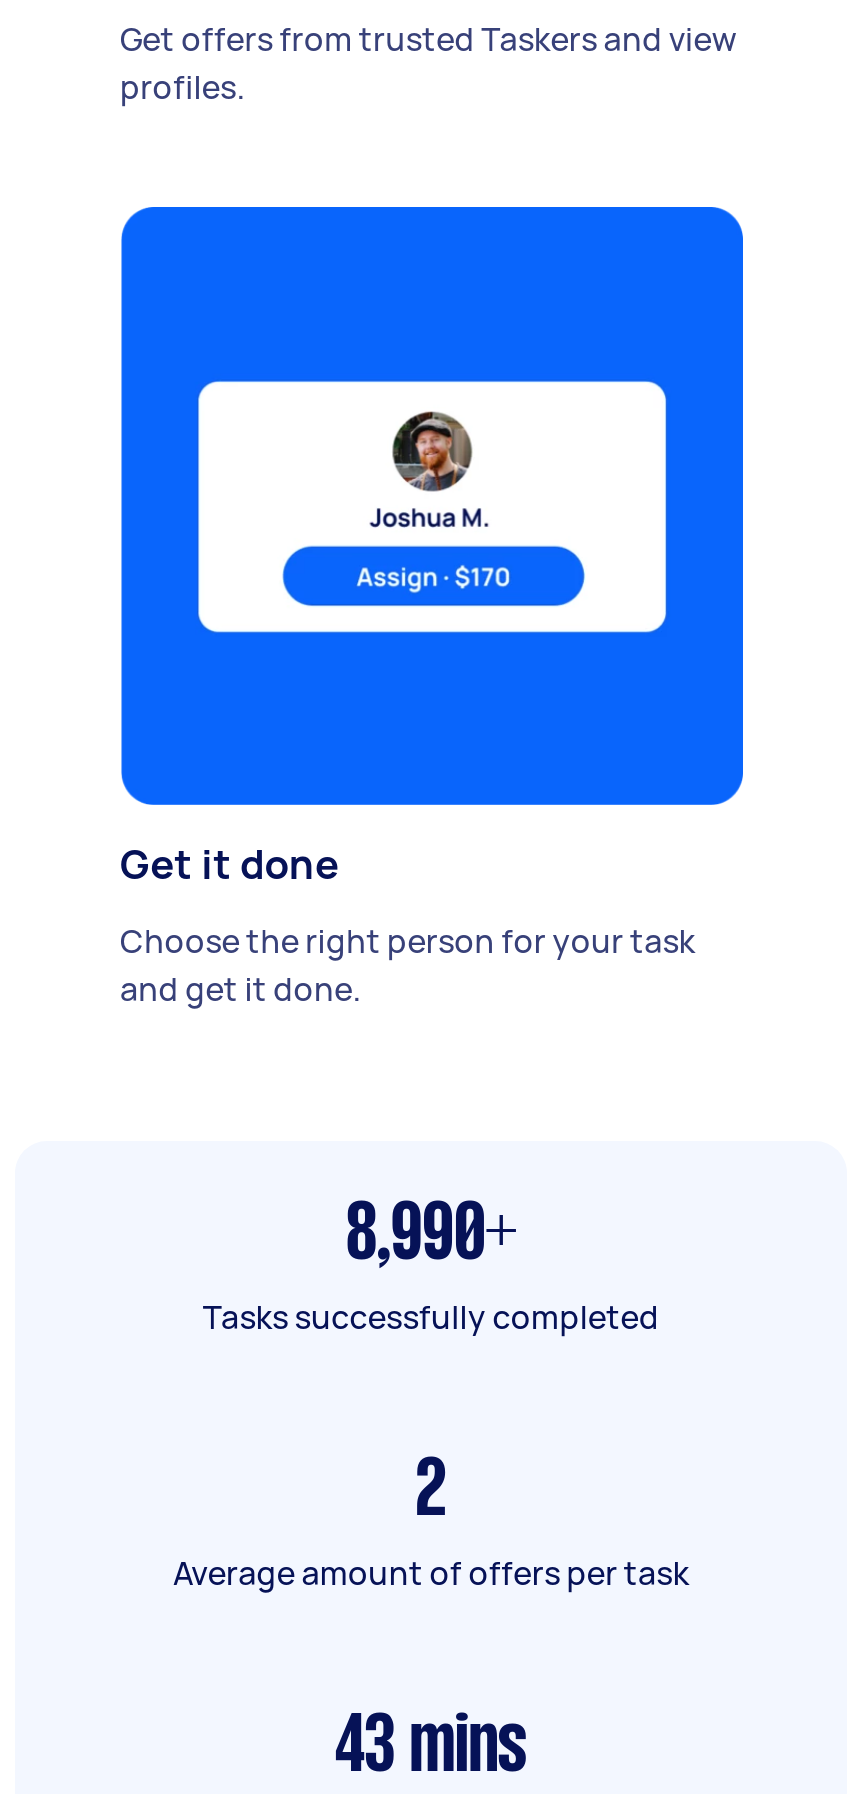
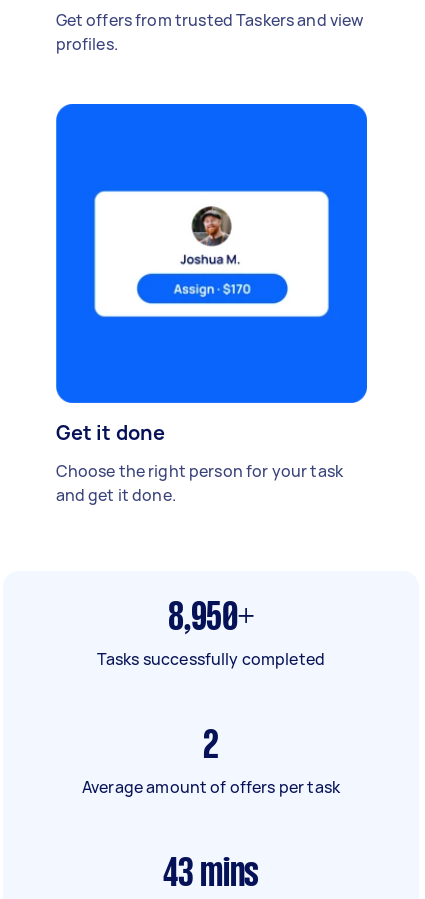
[345,1200,516,1272] 8,990+ -> [168,600,254,636] 8,950+

